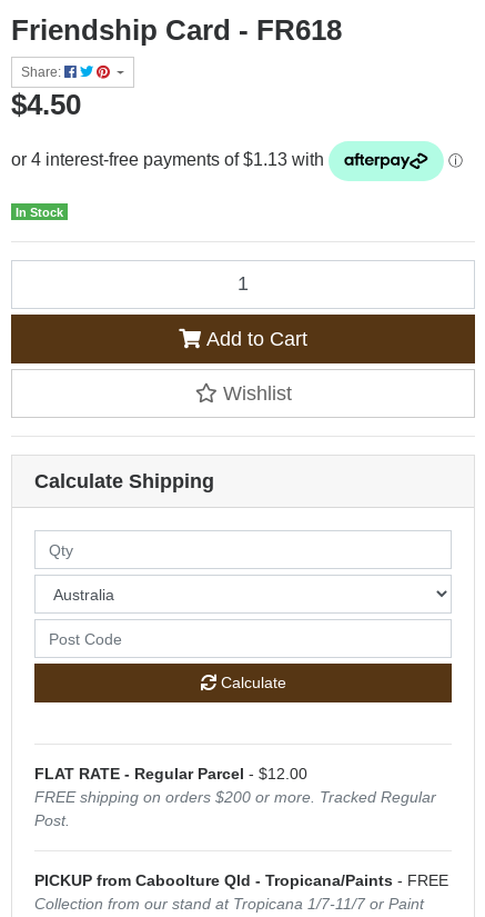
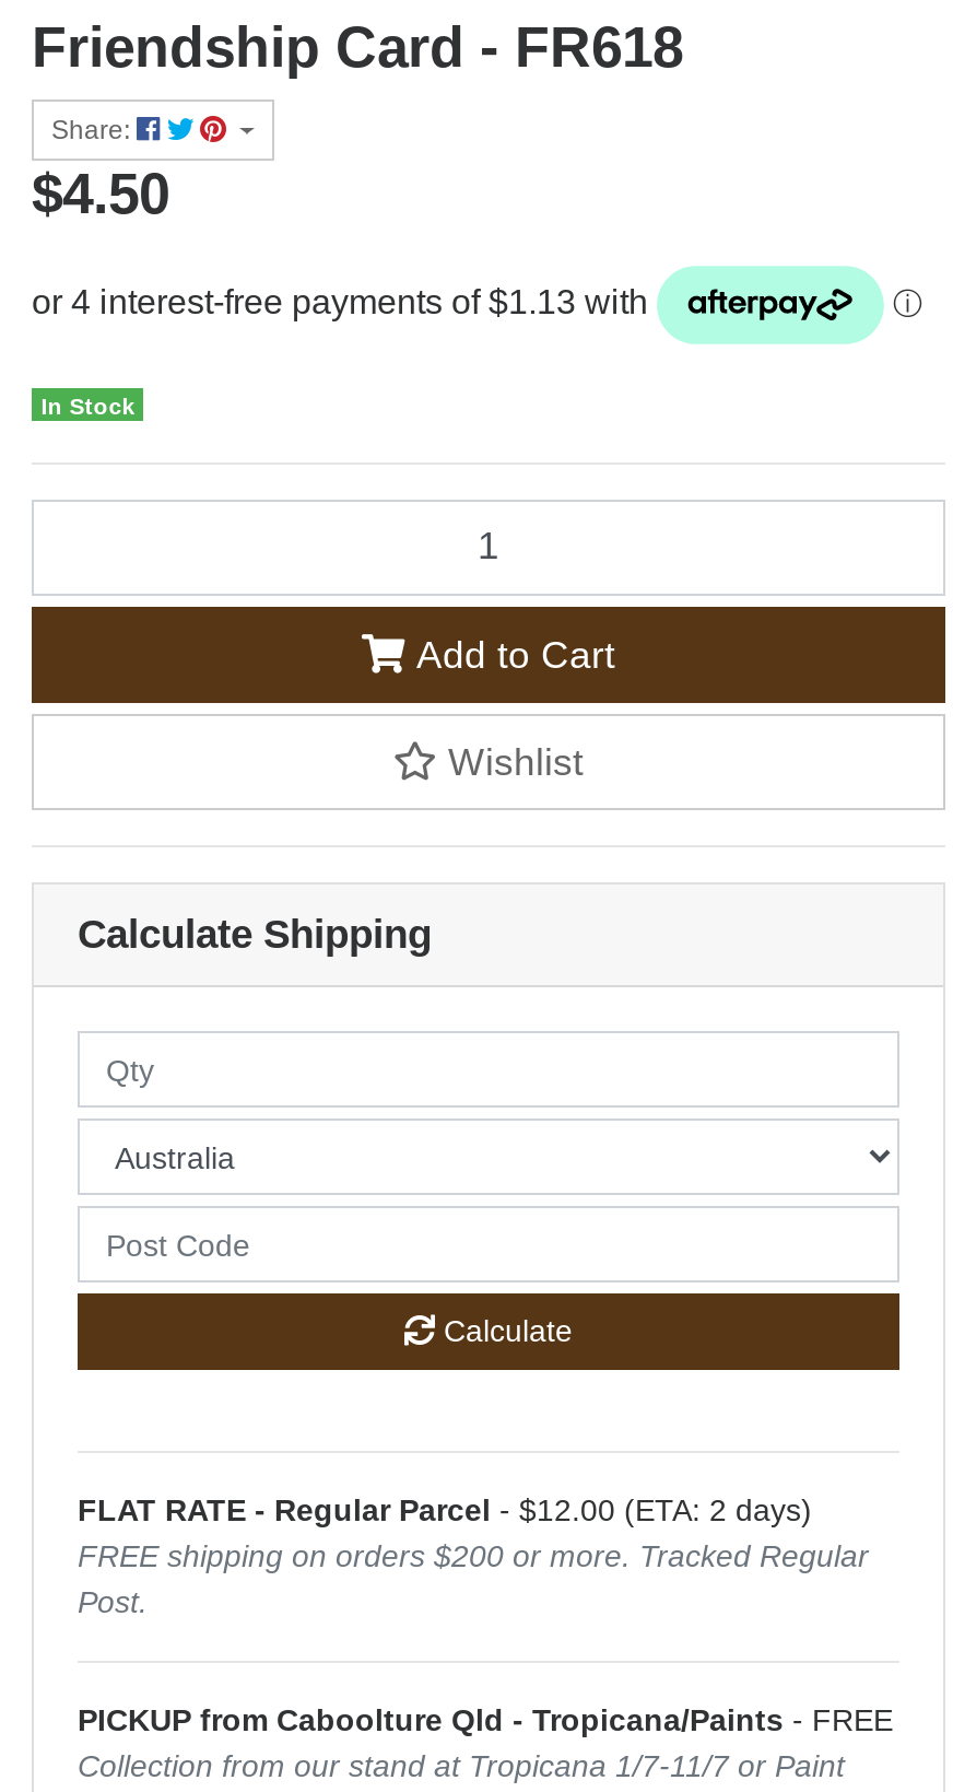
[34,765,307,783] FLAT RATE - Regular Parcel - $12.00 -> [78,1492,812,1527] FLAT RATE - Regular Parcel - $12.00 (ETA: 2 days)

